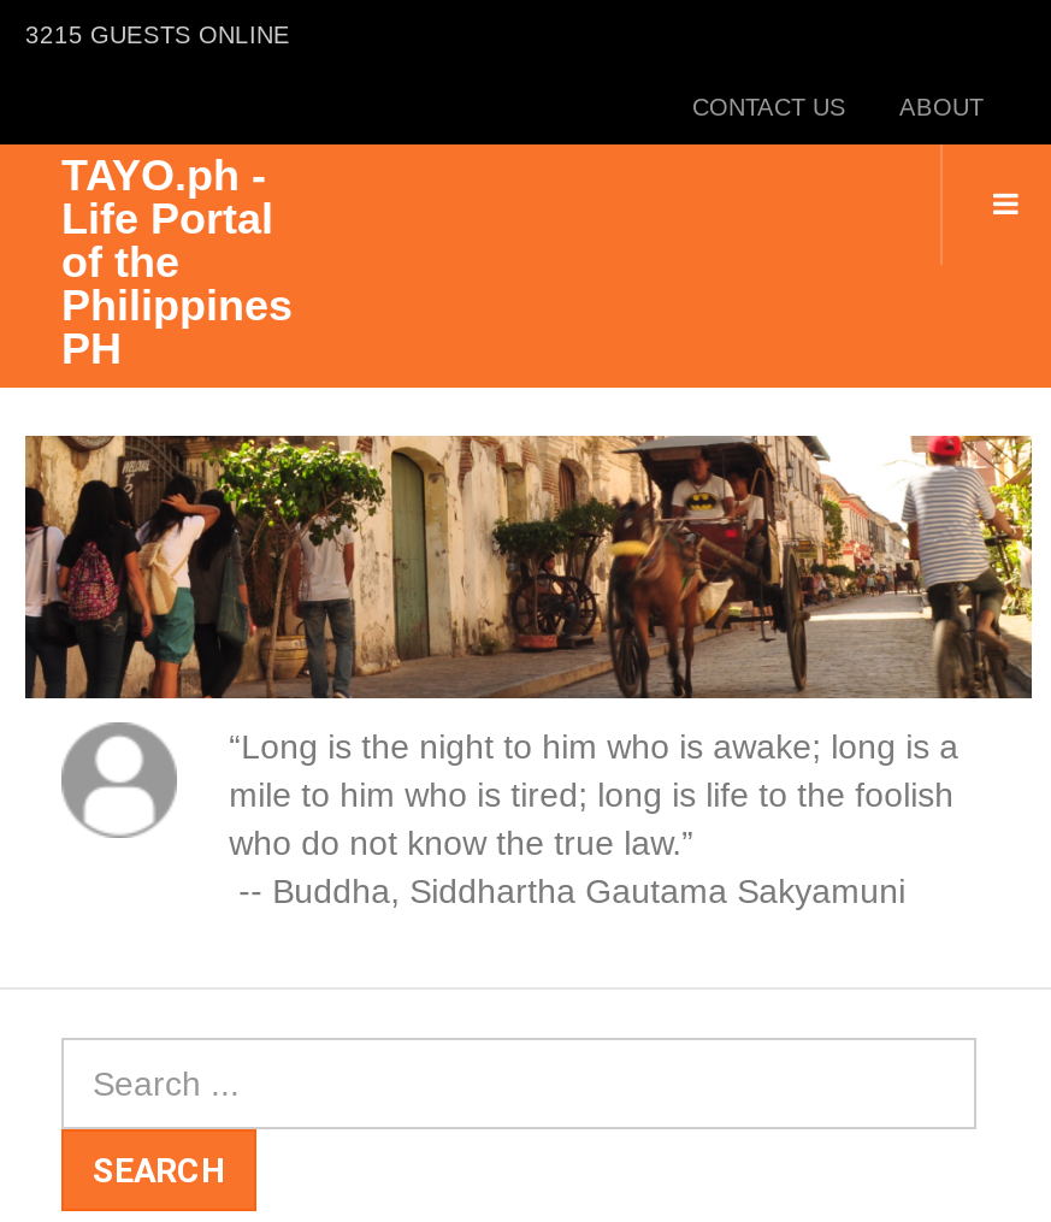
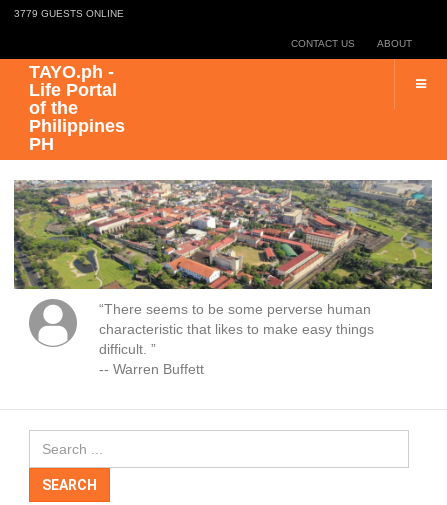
[25,22,290,48] 3215 GUESTS ONLINE -> [14,8,124,19] 3779 GUESTS ONLINE
[25,433,1032,910] [image] | “Long is the night to him who is awake; long is a | mile to him who is tired; long is life to the foolish | who do not know the true law.” | -- Buddha, Siddhartha Gautama Sakyamuni -> [13,179,433,377] [image] | “There seems to be some perverse human | characteristic that likes to make easy things | difficult. ” | -- Warren Buffett

